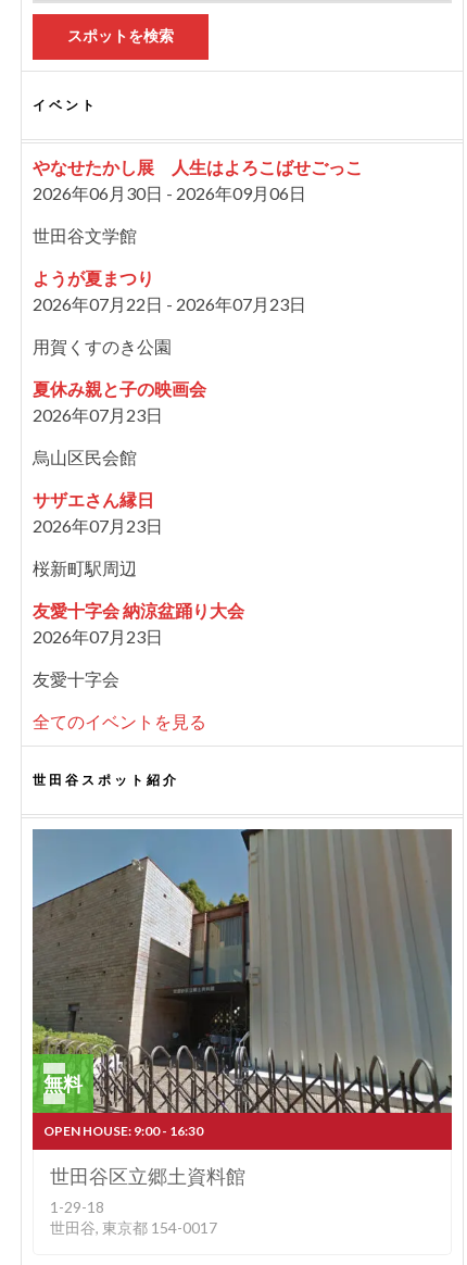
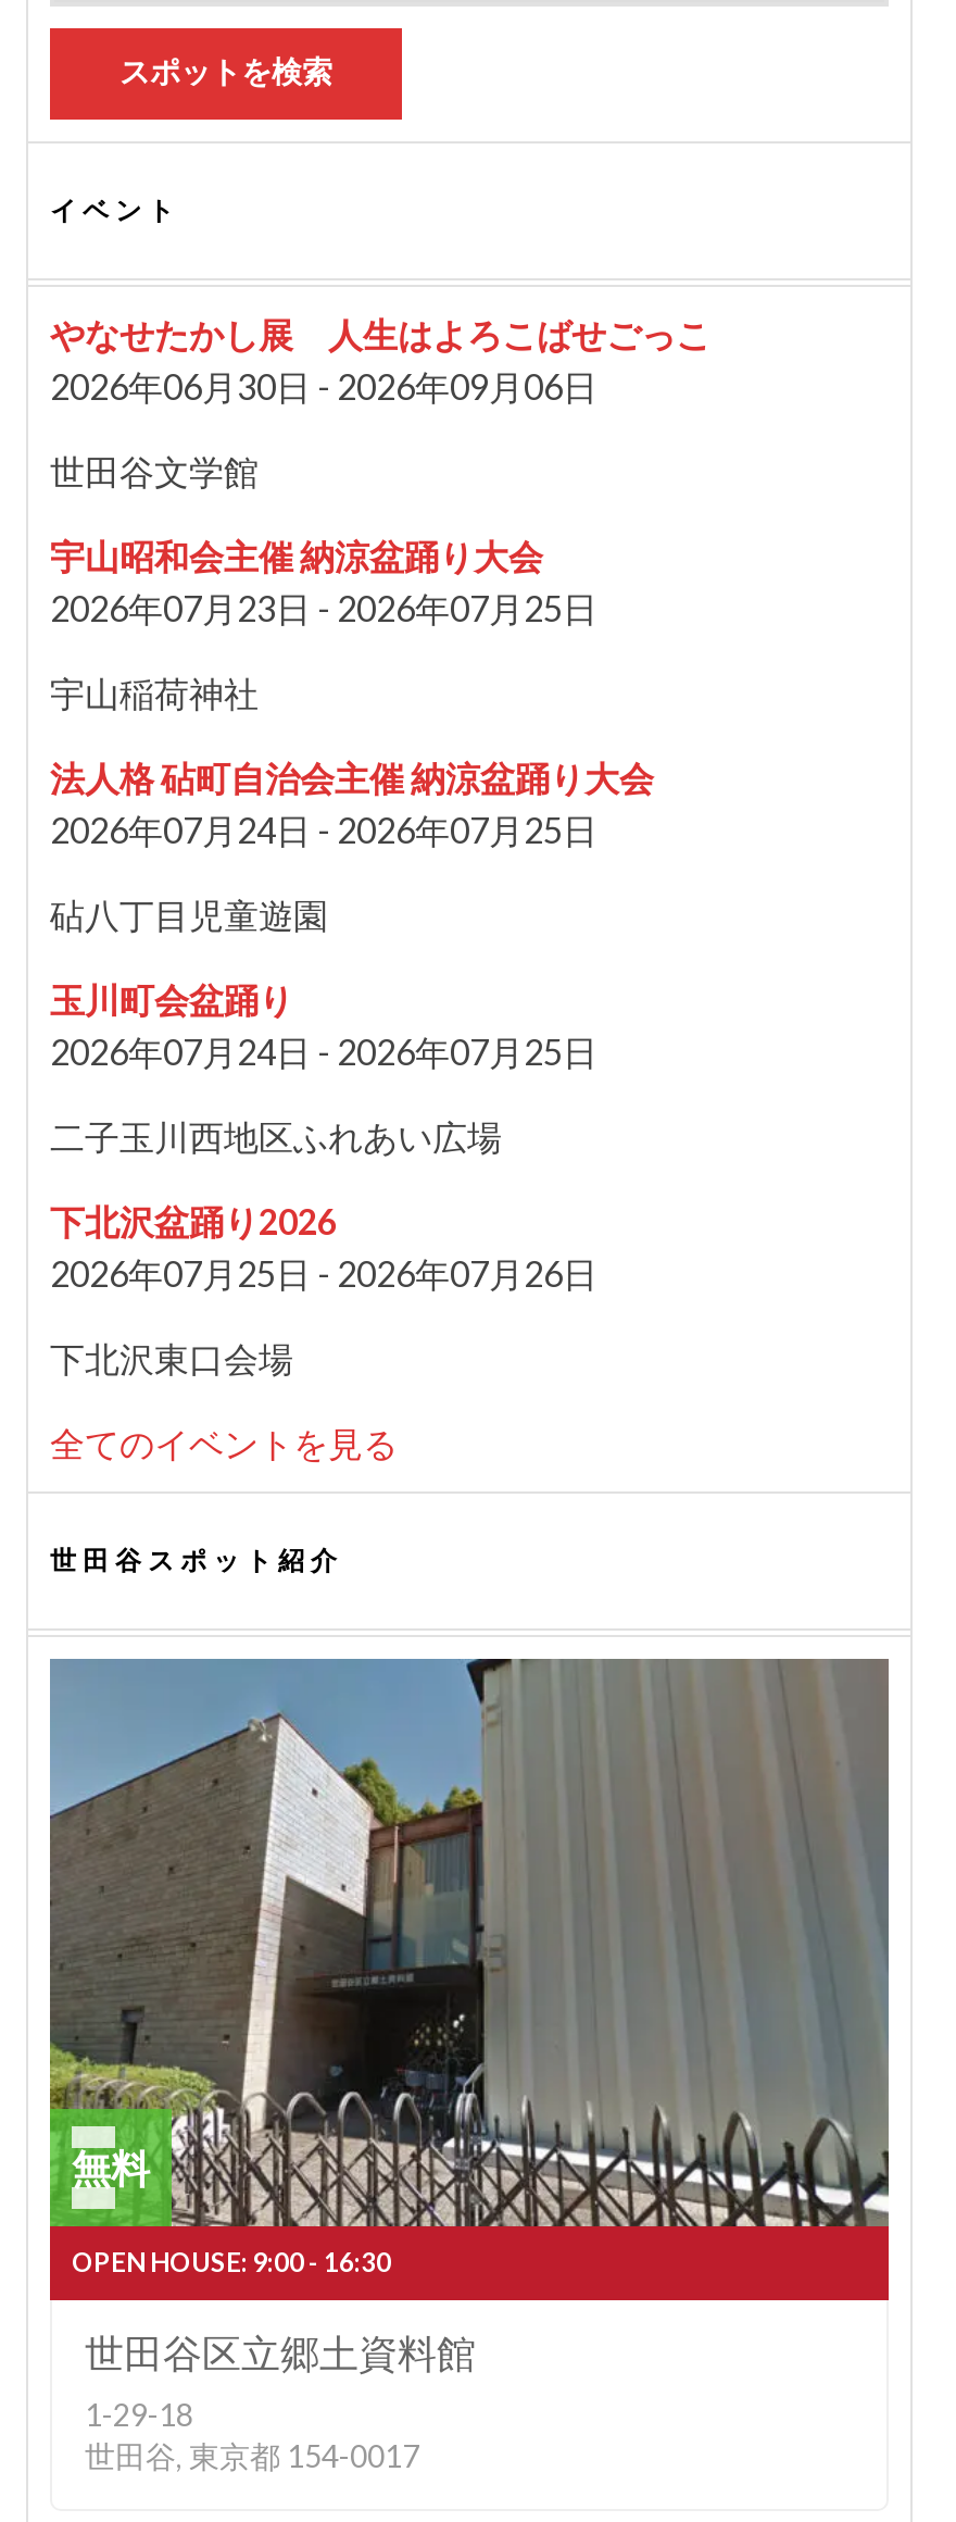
[33,267,306,314] ようが夏まつり | 2026年07月22日 - 2026年07月23日 -> [50,534,597,627] 宇山昭和会主催 納涼盆踊り大会 | 2026年07月23日 - 2026年07月25日
[33,335,172,356] 用賀くすのき公園 -> [50,671,259,712] 宇山稲荷神社
[33,378,206,424] 夏休み親と子の映画会 | 2026年07月23日 -> [50,756,654,849] 法人格 砧町自治会主催 納涼盆踊り大会 | 2026年07月24日 - 2026年07月25日
[33,446,137,467] 烏山区民会館 -> [50,892,328,934] 砧八丁目児童遊園
[33,489,163,535] サザエさん縁日 | 2026年07月23日 -> [50,977,597,1071] 玉川町会盆踊り | 2026年07月24日 - 2026年07月25日
[33,557,137,578] 桜新町駅周辺 -> [50,1114,502,1156] 二子玉川西地区ふれあい広場
[33,599,244,646] 友愛十字会 納涼盆踊り大会 | 2026年07月23日 -> [50,1199,597,1293] 下北沢盆踊り2026 | 2026年07月25日 - 2026年07月26日
[33,668,119,688] 友愛十字会 -> [50,1336,293,1377] 下北沢東口会場

